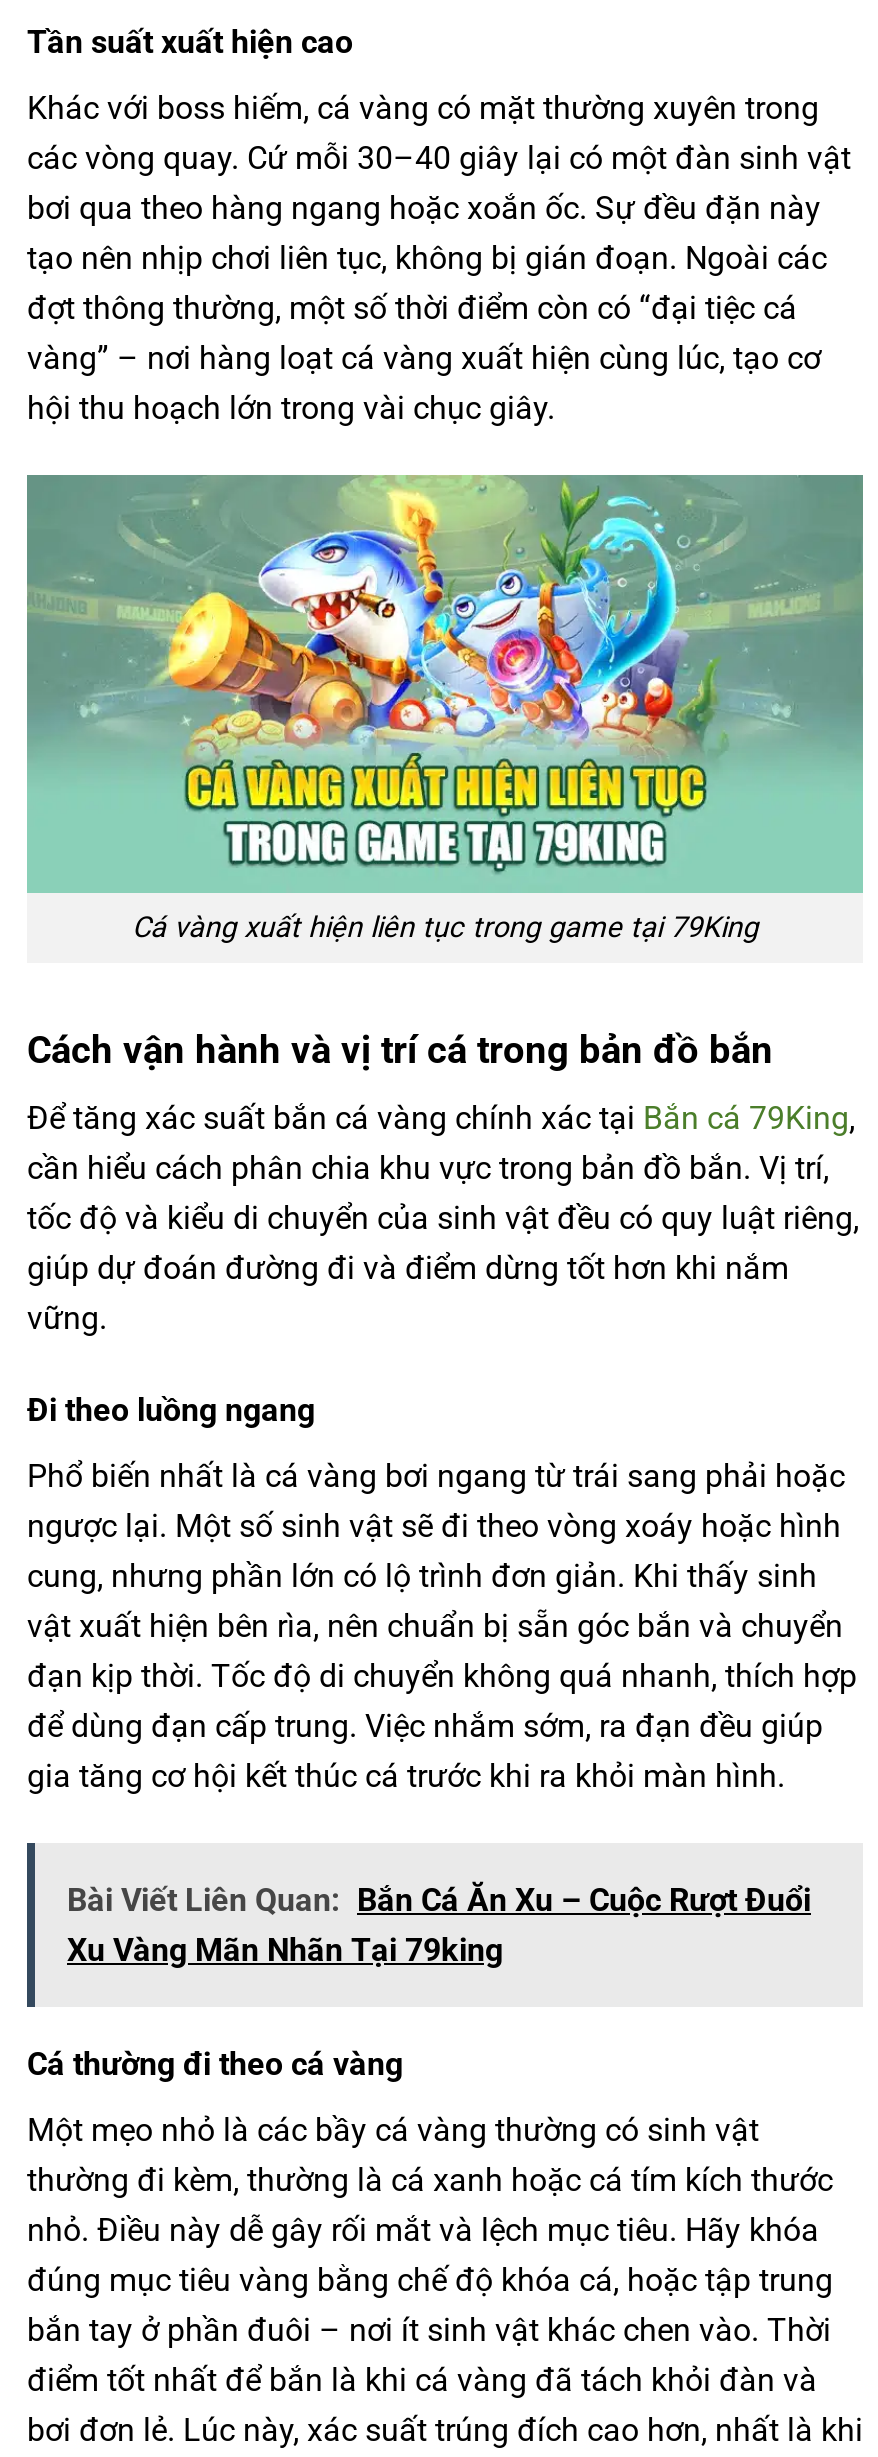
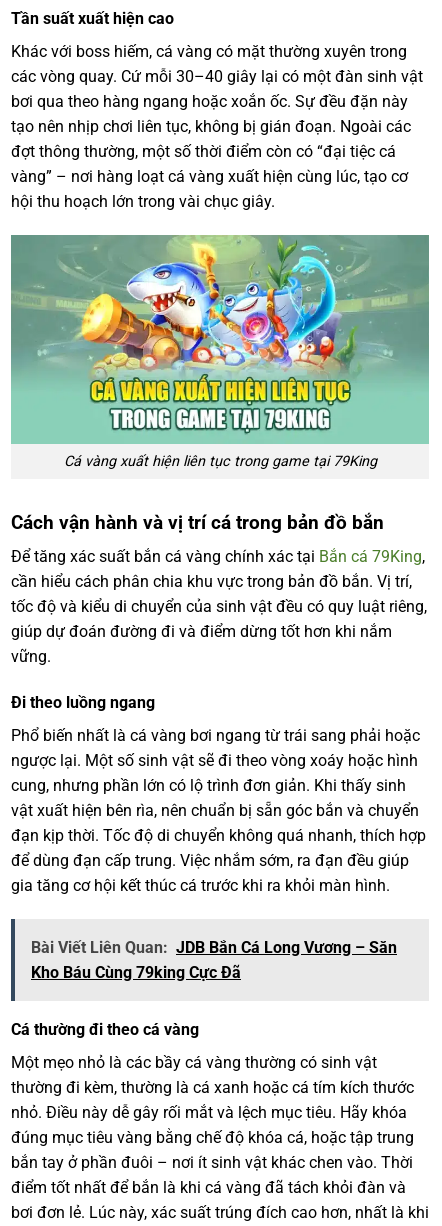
[67,1881,811,1969] Bài Viết Liên Quan: Bắn Cá Ăn Xu – Cuộc Rượt Đuổi | Xu Vàng Mãn Nhãn Tại 79king -> [31,938,397,982] Bài Viết Liên Quan: JDB Bắn Cá Long Vương – Săn | Kho Báu Cùng 79king Cực Đã

